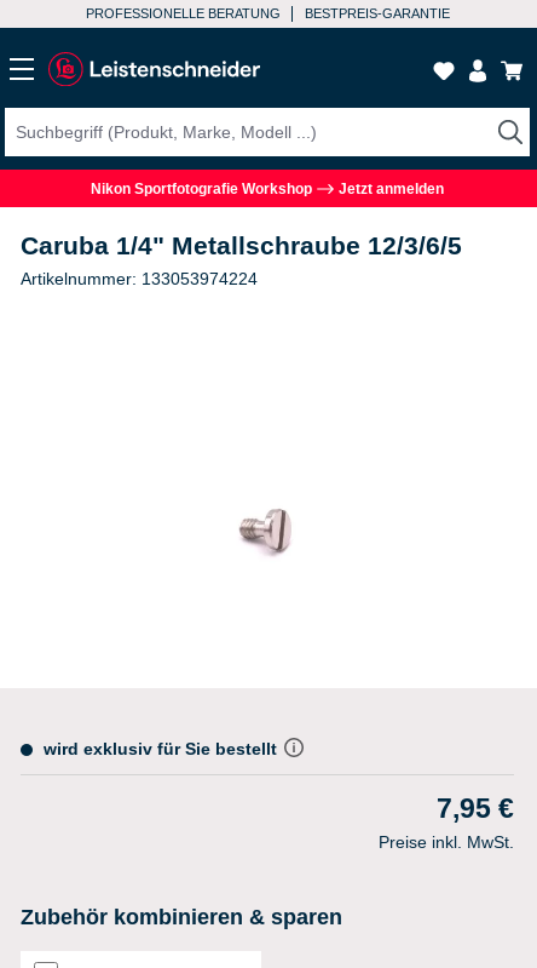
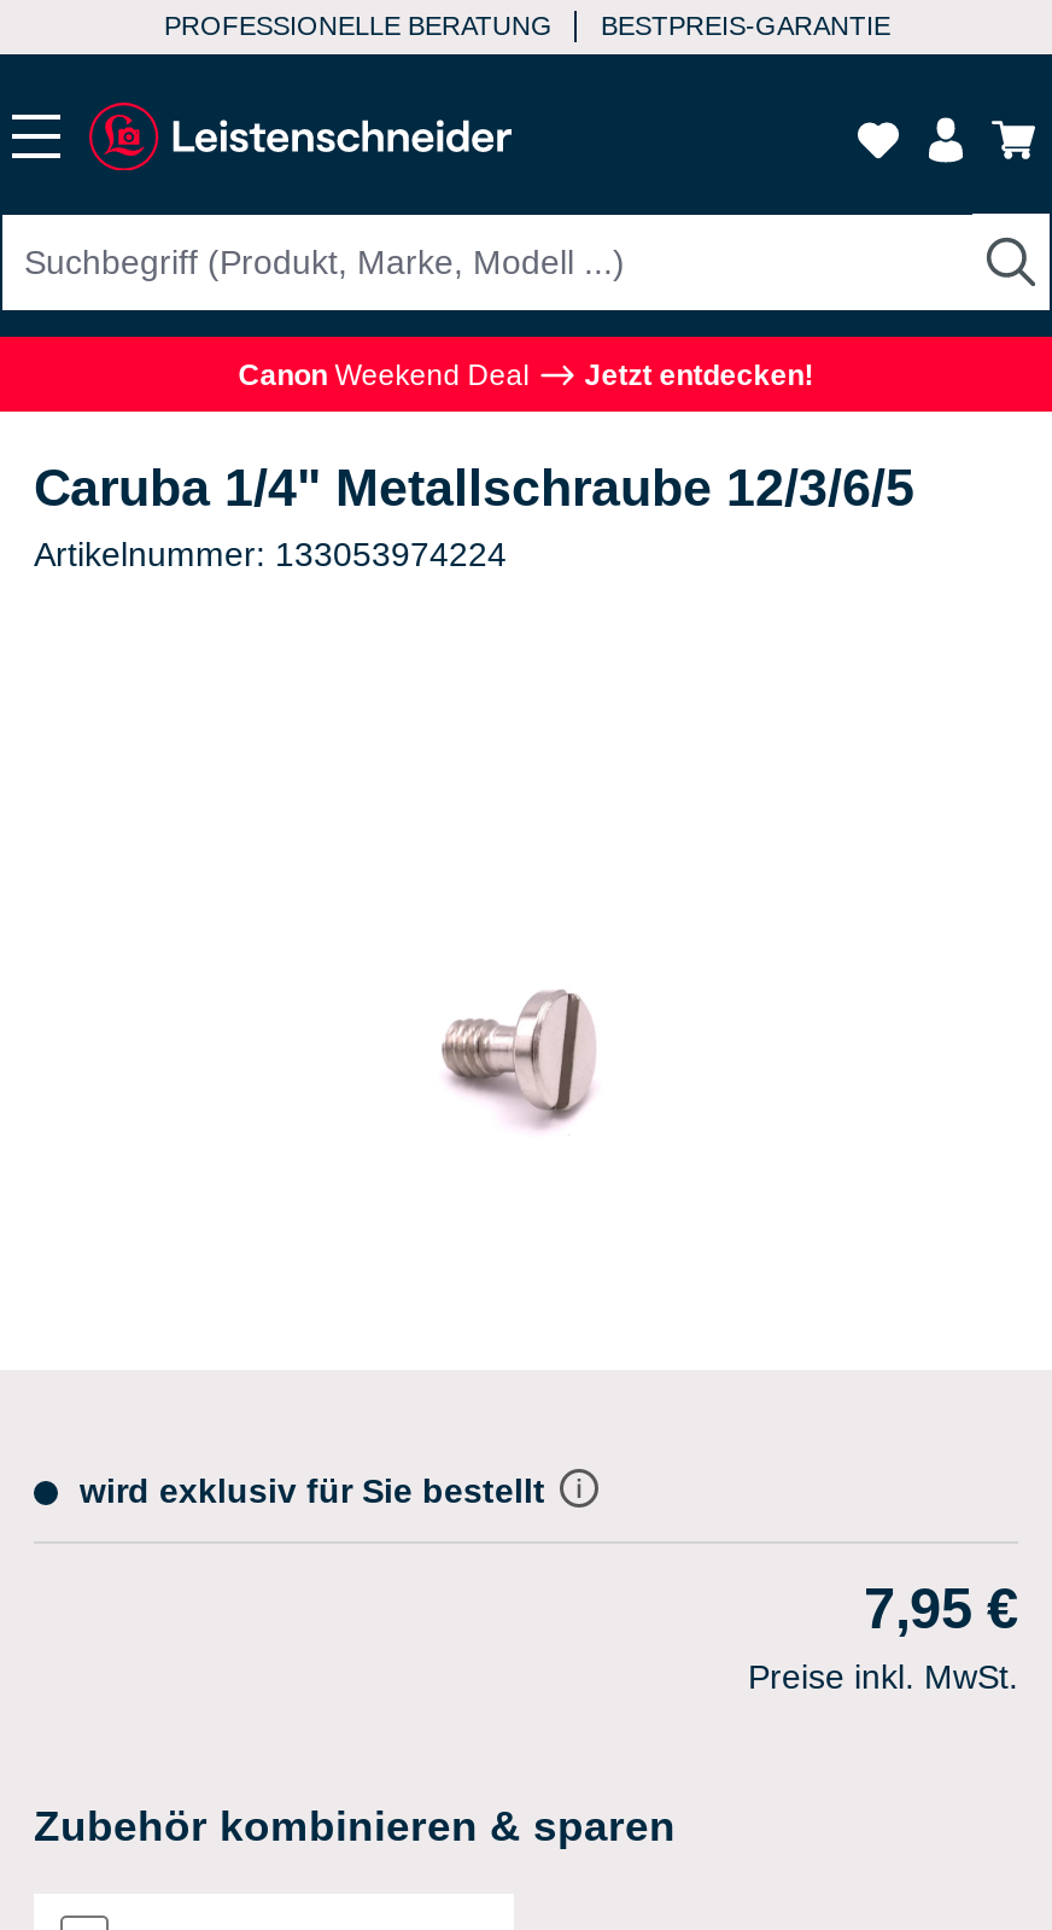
[90,181,444,197] Nikon Sportfotografie Workshop | Jetzt anmelden -> [238,358,814,392] Canon Weekend Deal | Jetzt entdecken!
[226,498,301,567] [image] -> [442,989,596,1131] [image]

